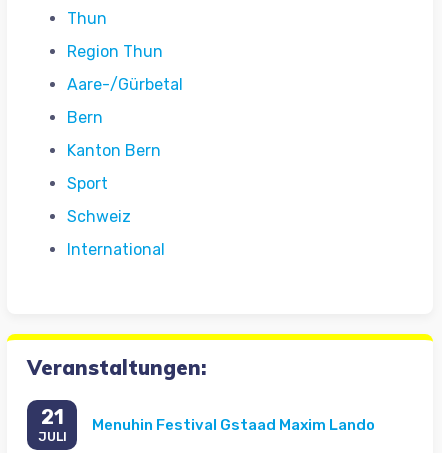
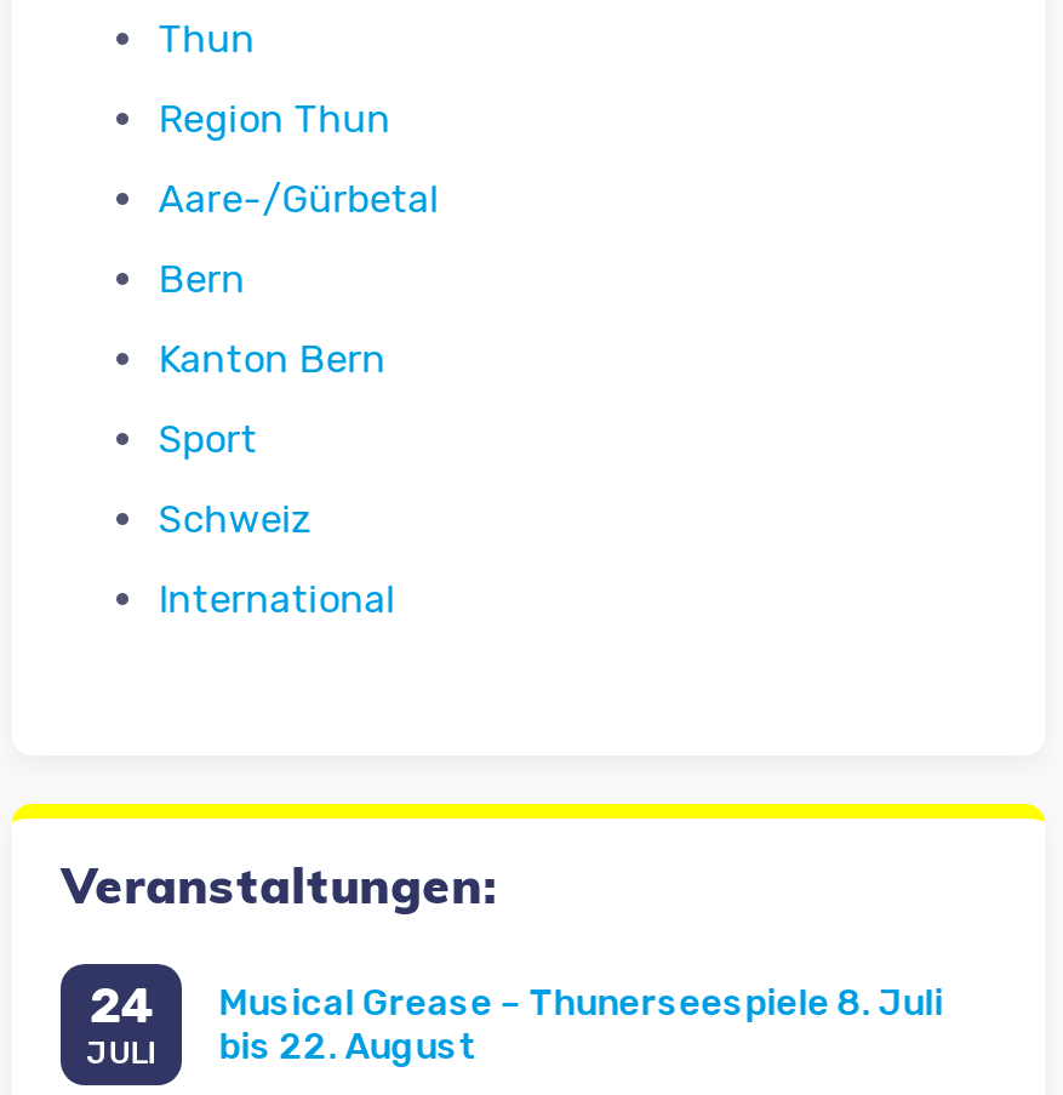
[41,405,64,429] 21 -> [89,977,154,1035] 24
[92,416,375,434] Menuhin Festival Gstaad Maxim Lando -> [219,980,943,1068] Musical Grease – Thunerseespiele 8. Juli | bis 22. August

